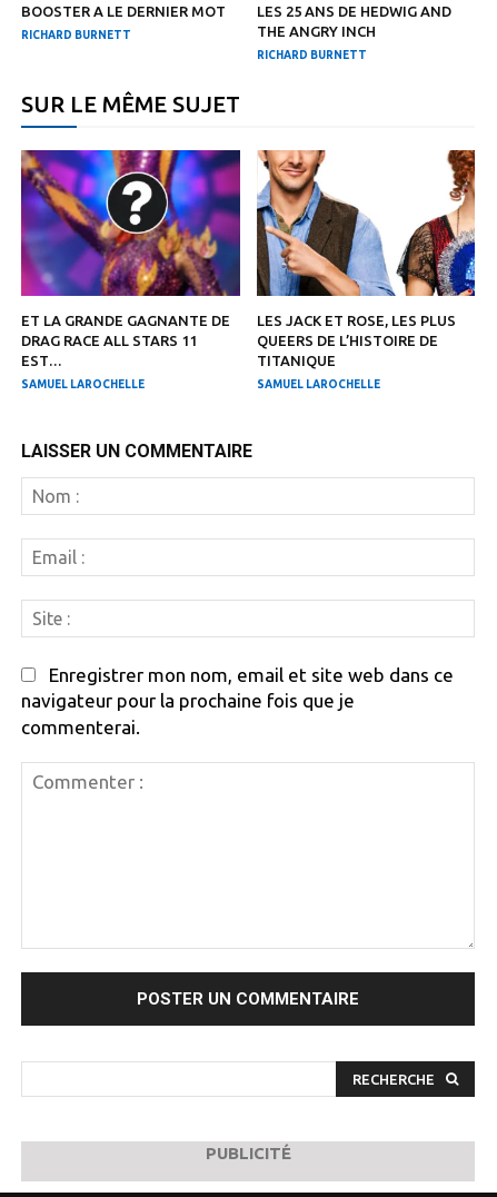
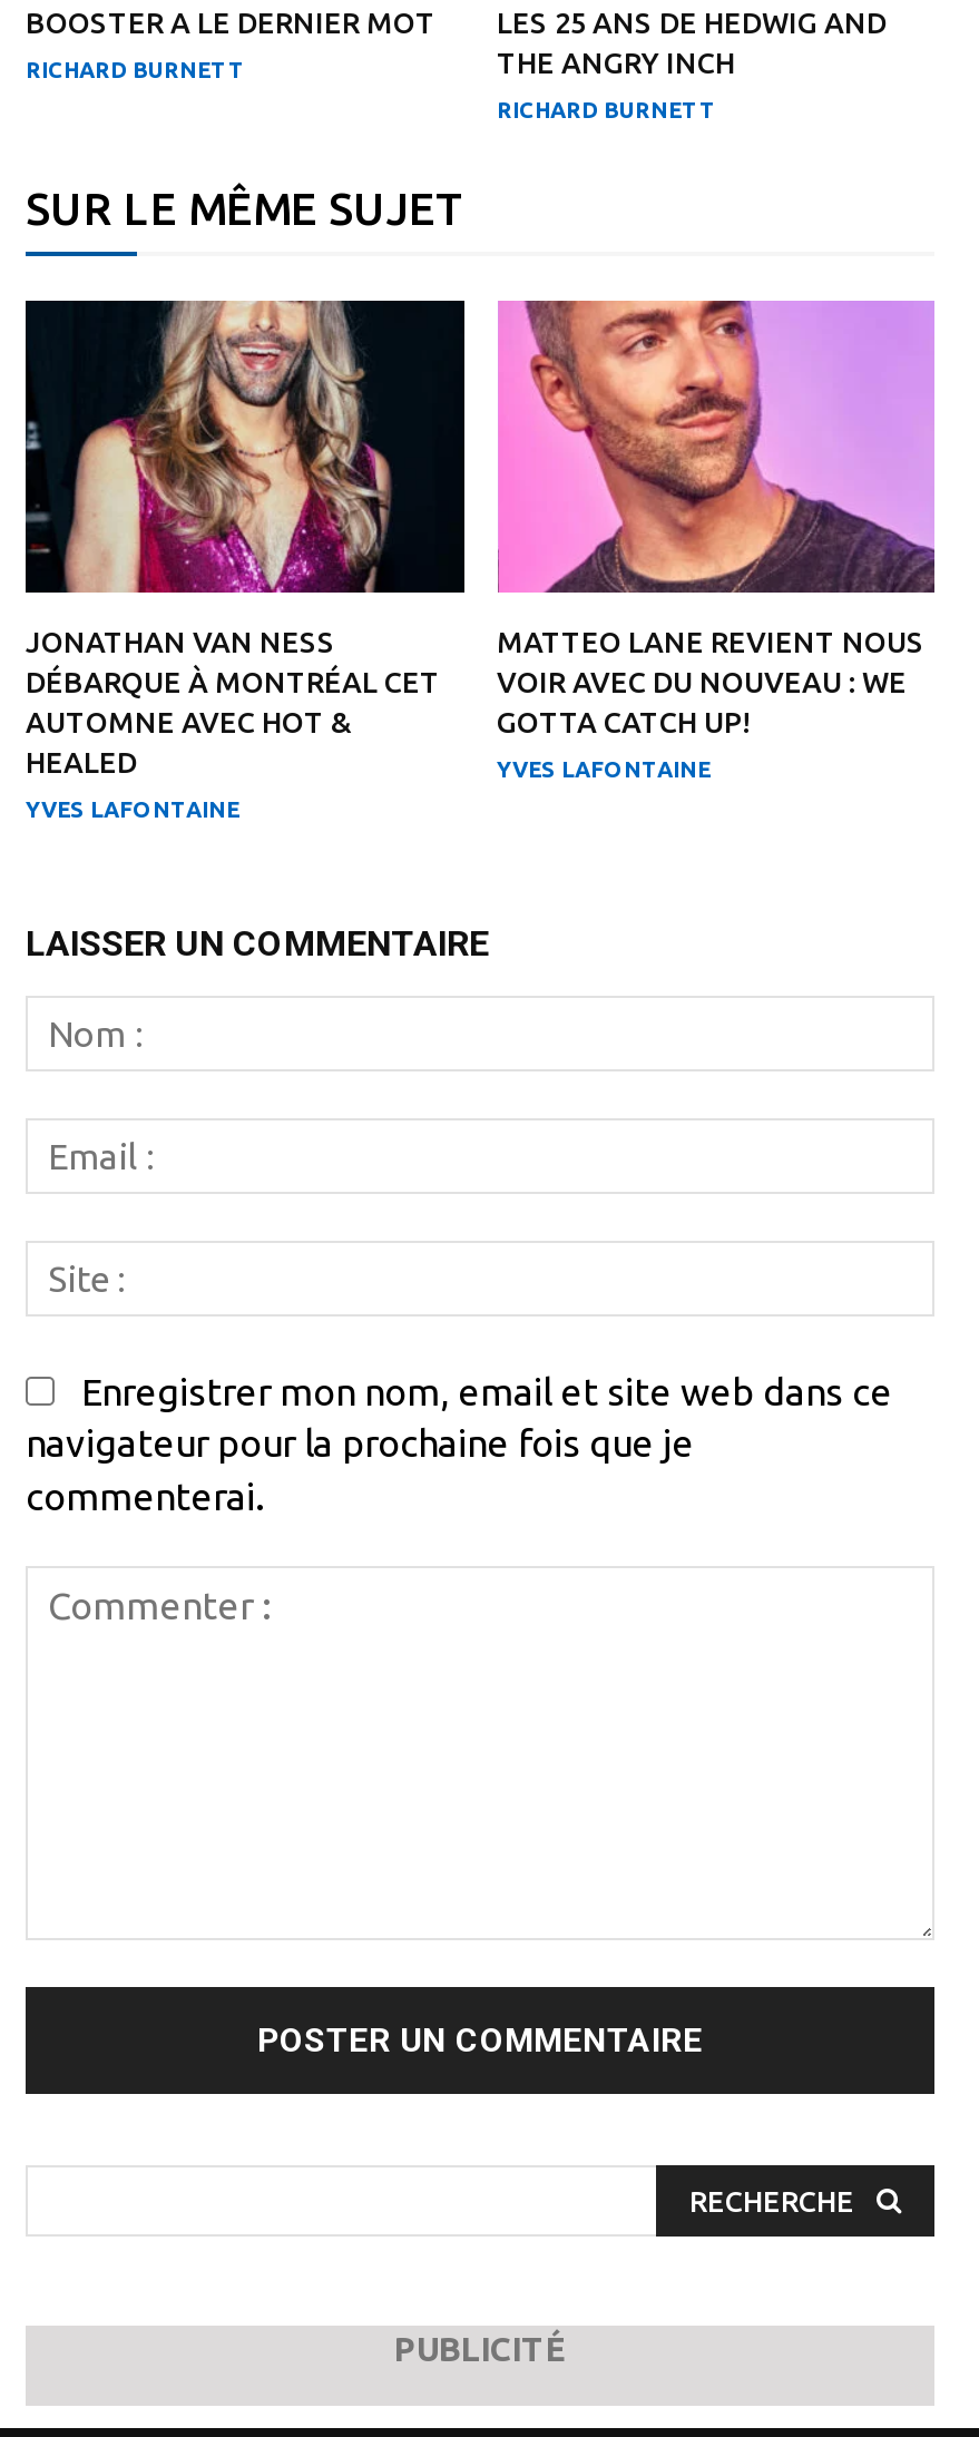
[20,149,241,369] [image] | ET LA GRANDE GAGNANTE DE | DRAG RACE ALL STARS 11 | EST… -> [23,298,467,778] [image] | JONATHAN VAN NESS | DÉBARQUE À MONTRÉAL CET | AUTOMNE AVEC HOT & | HEALED
[256,149,476,369] [image] | LES JACK ET ROSE, LES PLUS | QUEERS DE L’HISTOIRE DE | TITANIQUE -> [496,298,937,738] [image] | MATTEO LANE REVIENT NOUS | VOIR AVEC DU NOUVEAU : WE | GOTTA CATCH UP!
[21,379,145,391] SAMUEL LAROCHELLE -> [26,798,239,823] YVES LAFONTAINE
[256,379,380,391] SAMUEL LAROCHELLE -> [497,758,711,783] YVES LAFONTAINE

